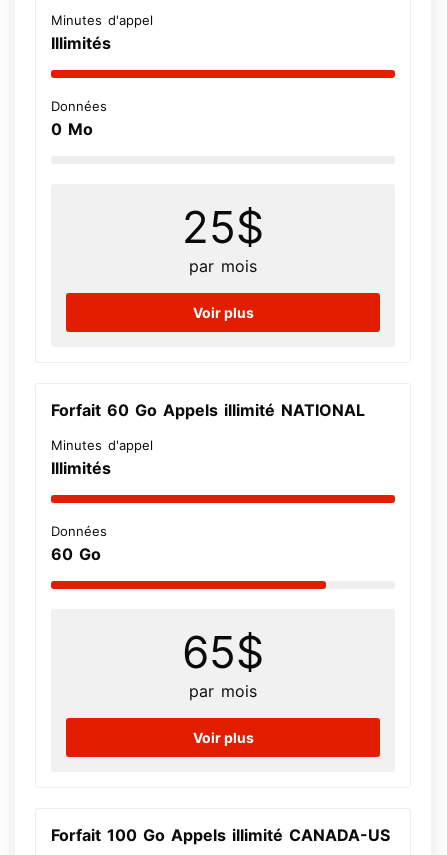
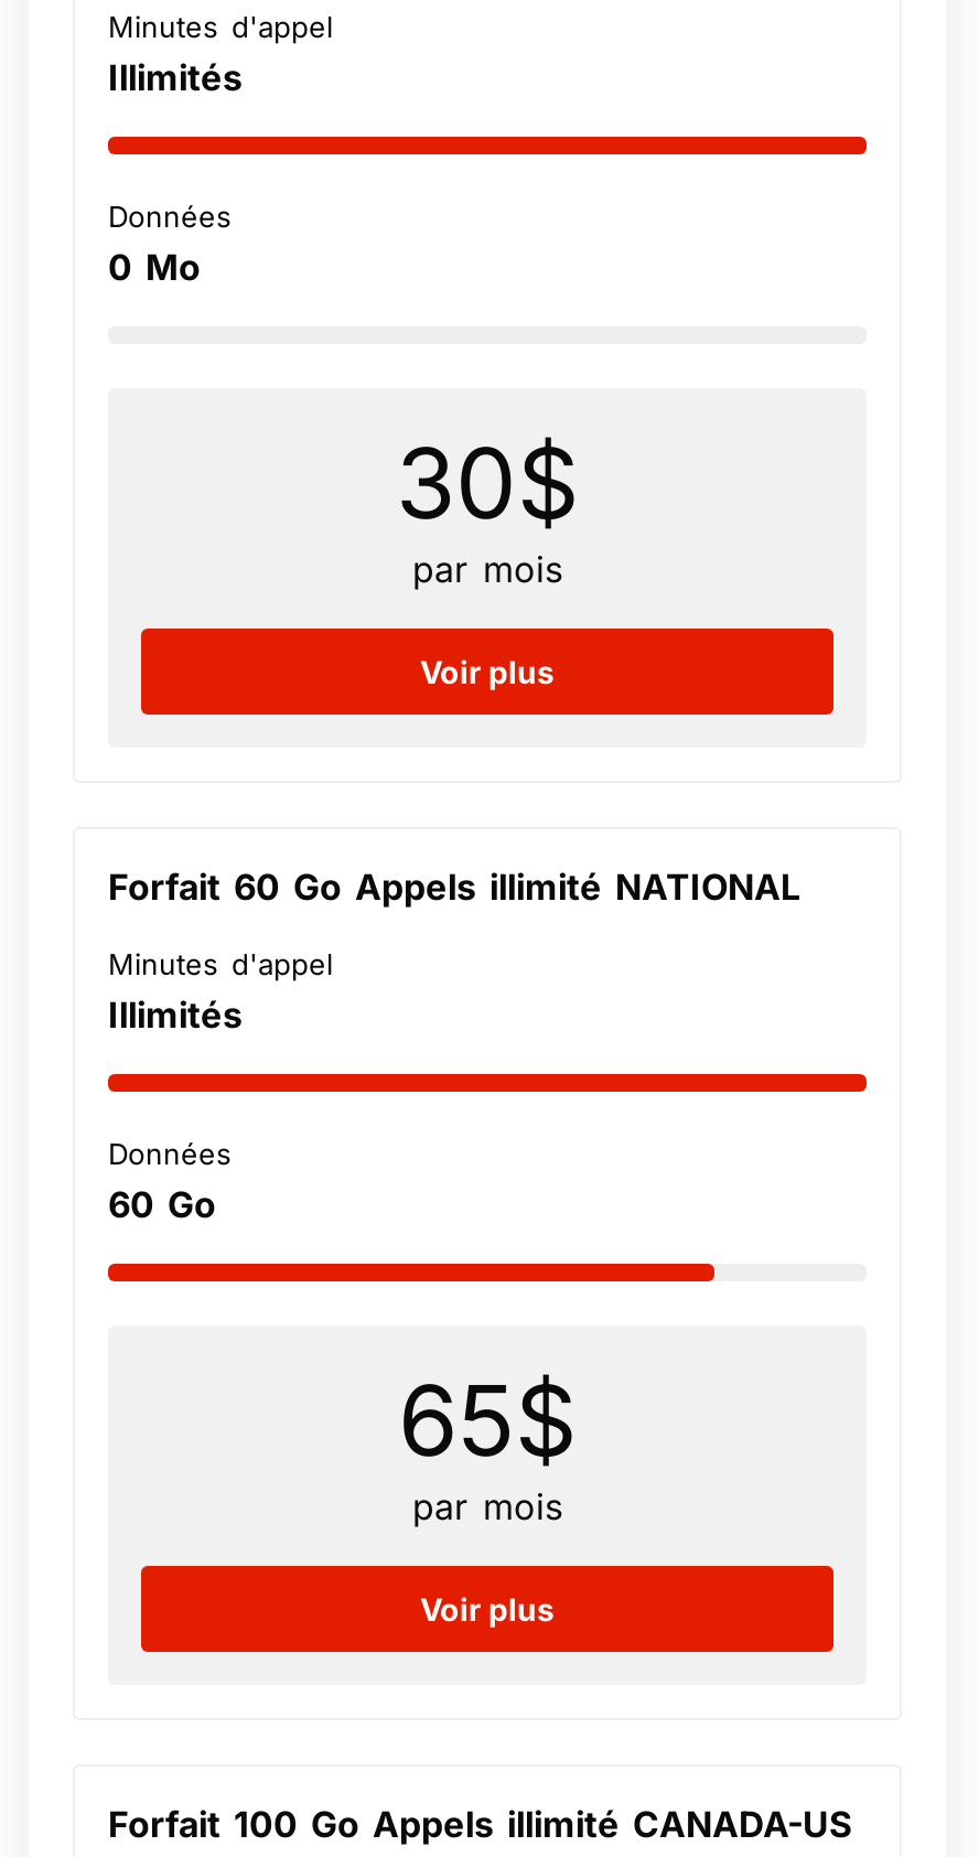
[182,200,264,254] 25$ -> [396,424,579,543] 30$

